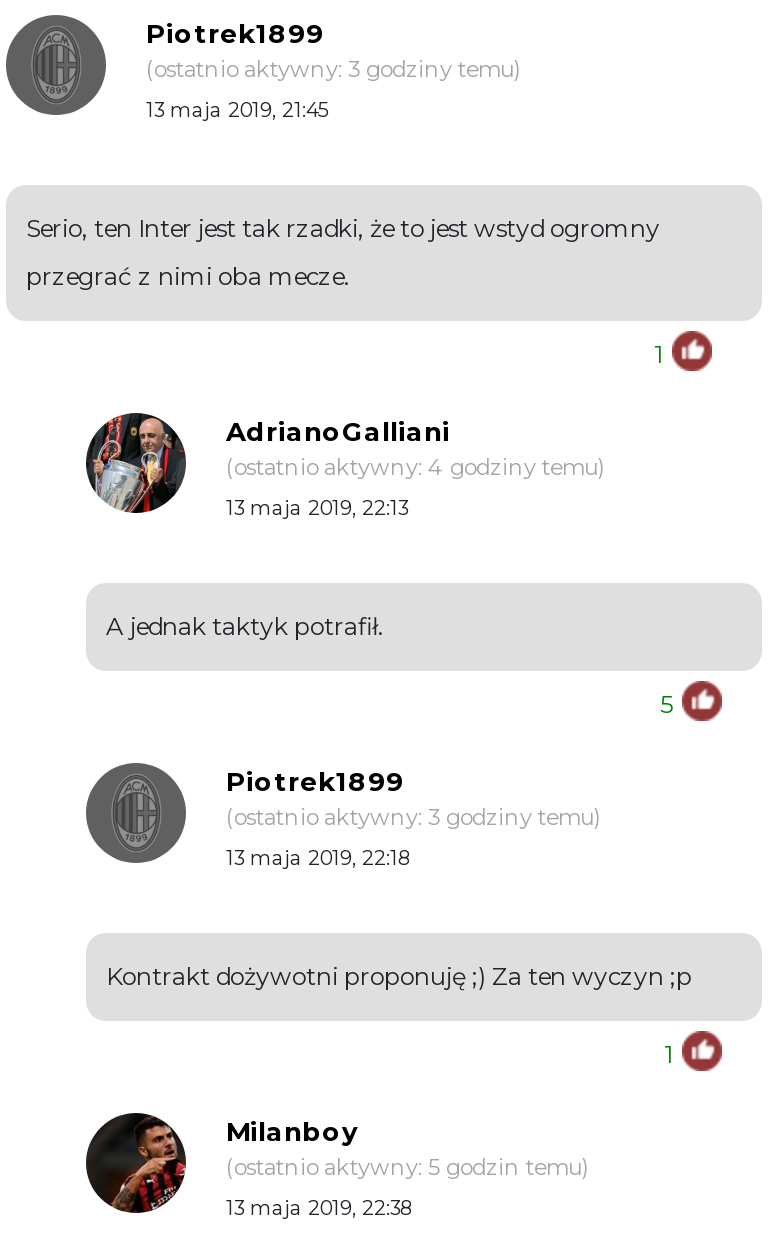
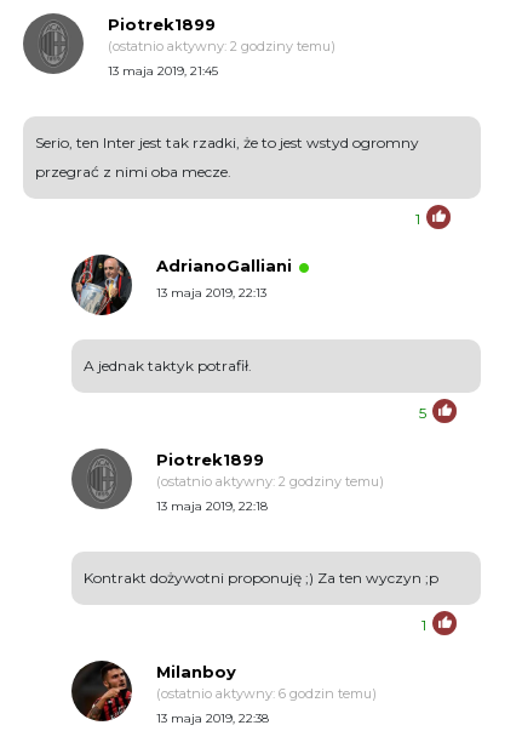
[146,54,522,82] (ostatnio aktywny: 3 godziny temu) -> [108,38,335,55] (ostatnio aktywny: 2 godziny temu)
[226,452,606,480] (ostatnio aktywny: 4 godziny temu) -> none
[226,802,602,830] (ostatnio aktywny: 3 godziny temu) -> [156,473,384,490] (ostatnio aktywny: 2 godziny temu)
[226,1152,590,1180] (ostatnio aktywny: 5 godzin temu) -> [156,686,377,703] (ostatnio aktywny: 6 godzin temu)

